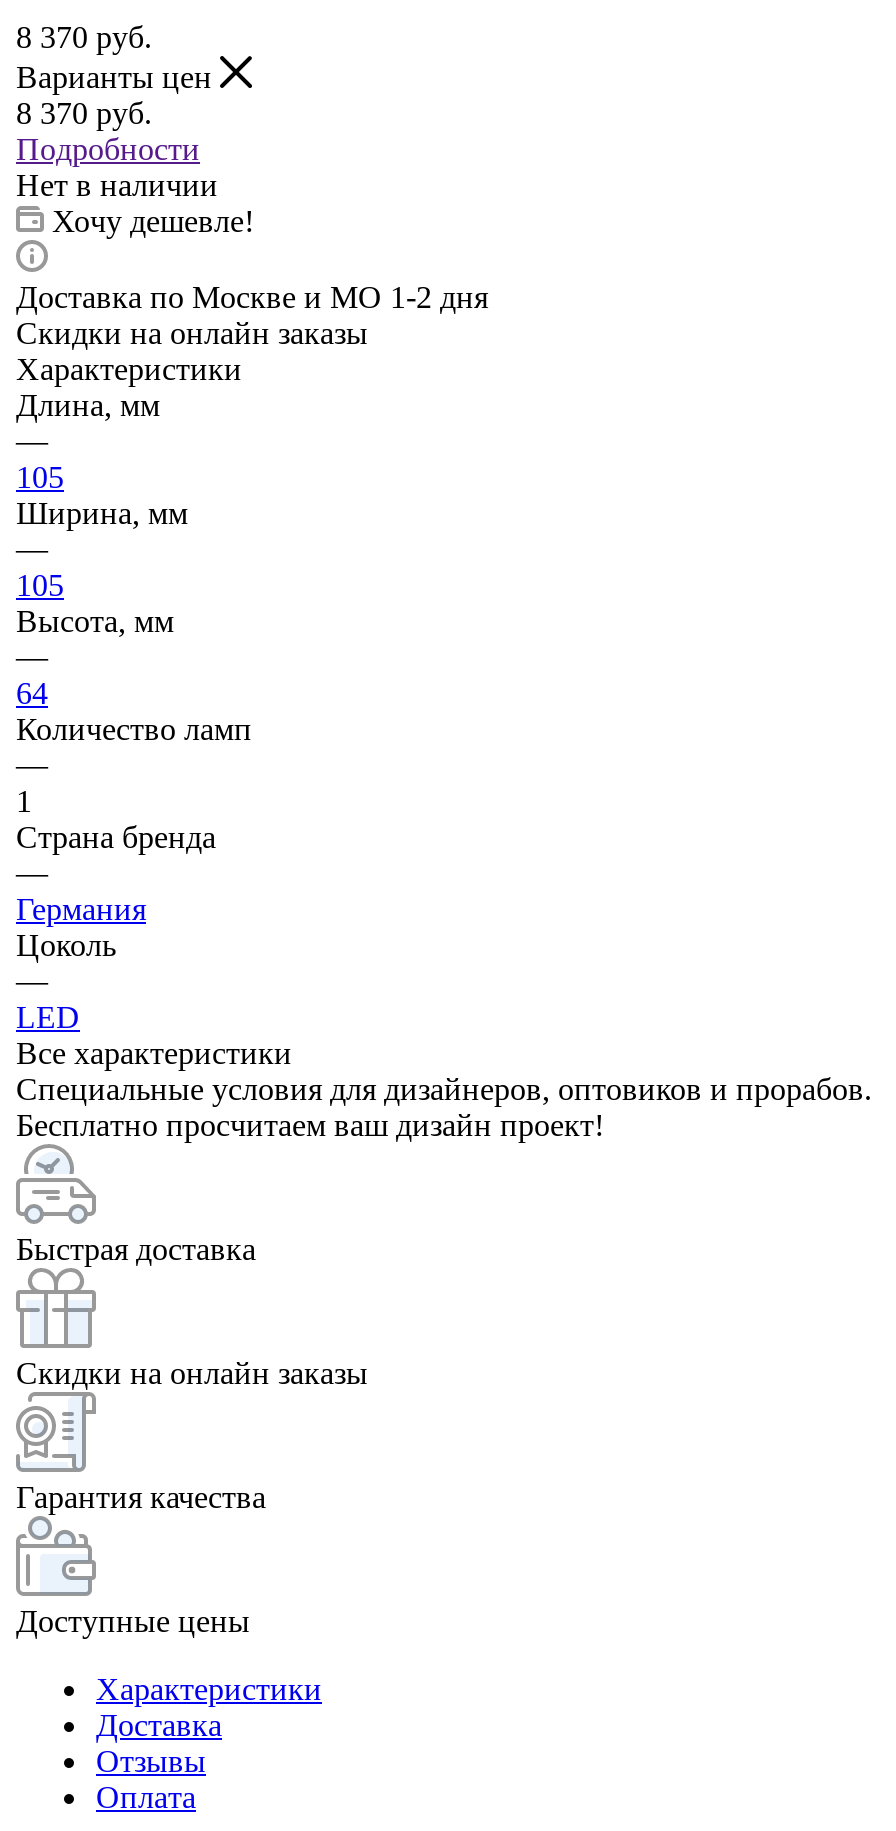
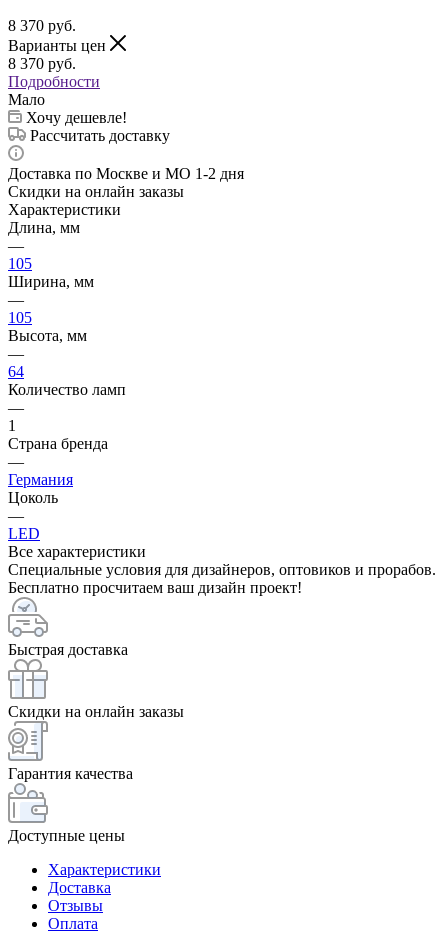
[16,168,218,202] Нет в наличии -> [8,91,45,108] Мало
none -> [30,127,170,144] Рассчитать доставку

